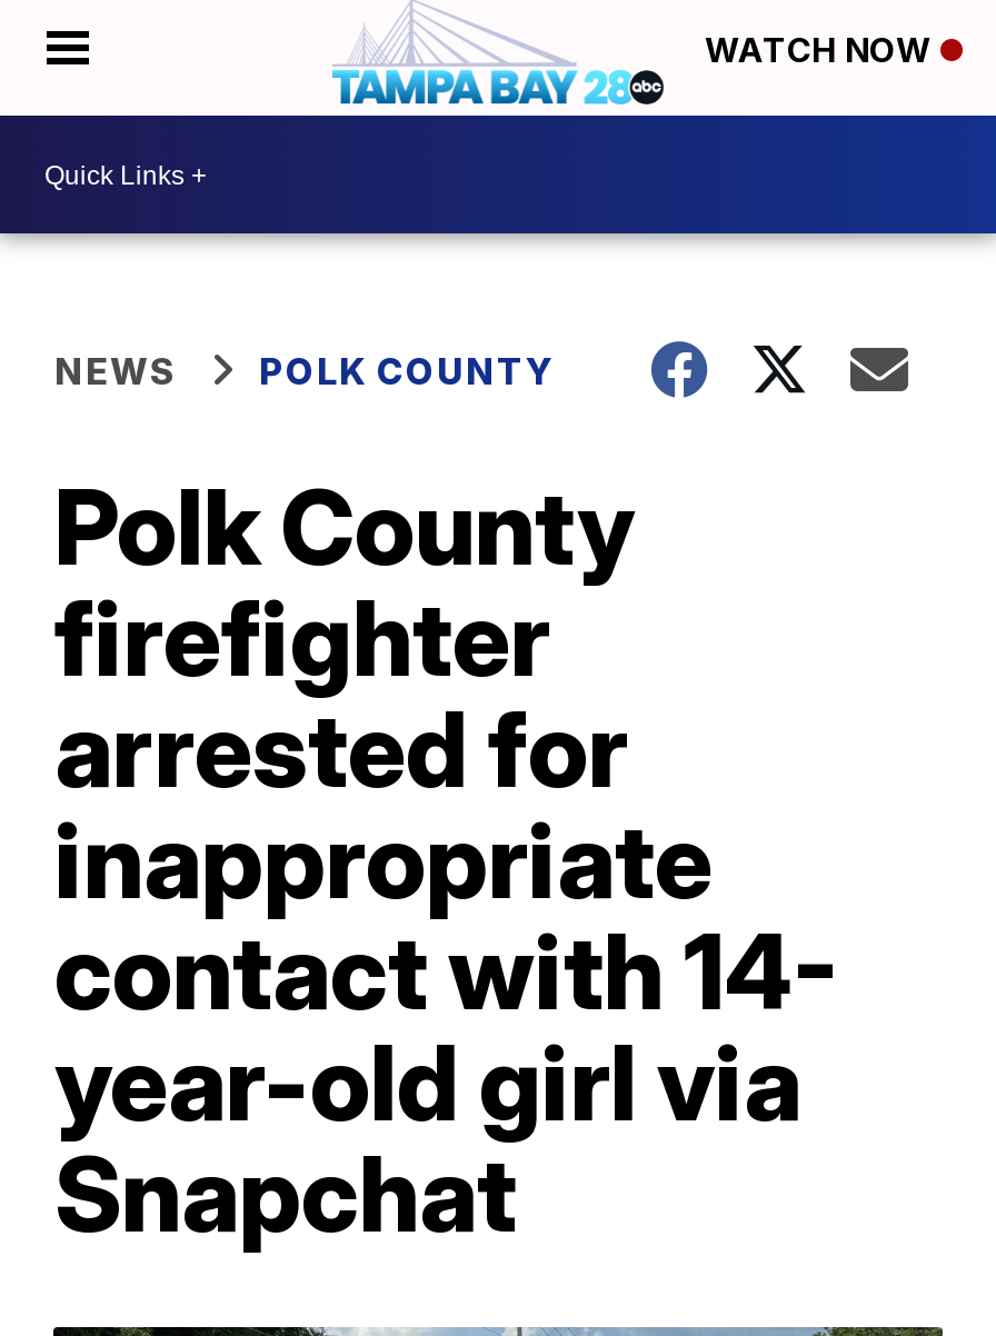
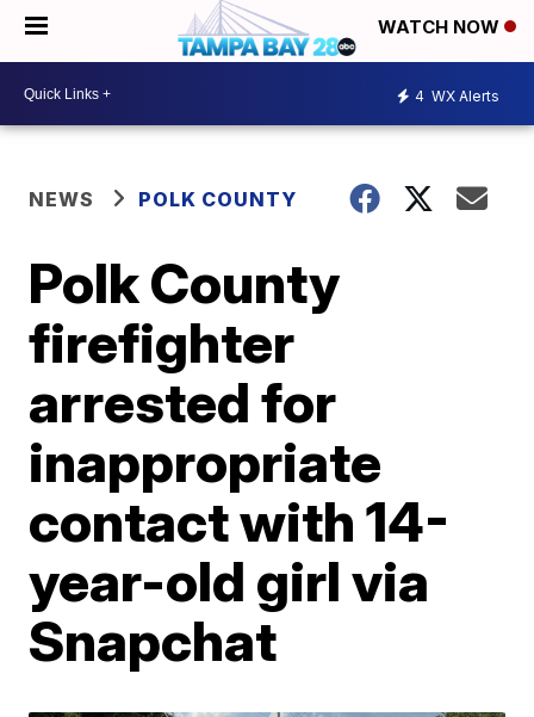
none -> [415,86,499,104] 4 WX Alerts

